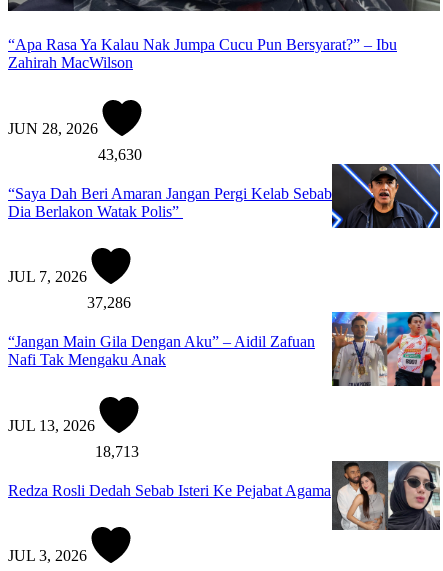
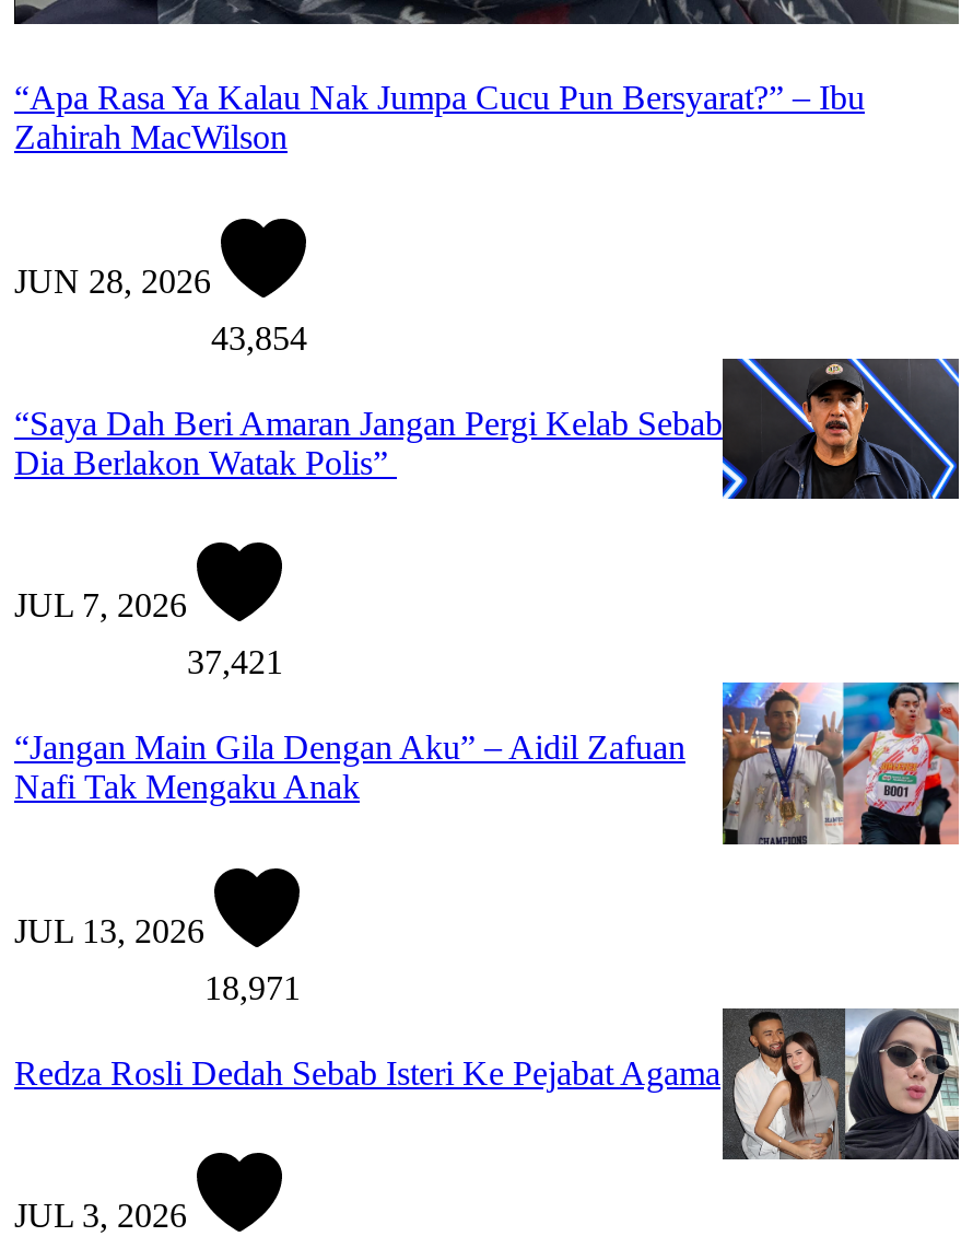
[98,146,142,163] 43,630 -> [211,319,307,356] 43,854
[87,294,131,311] 37,286 -> [187,643,283,681] 37,421
[95,443,139,460] 18,713 -> [204,968,301,1006] 18,971

